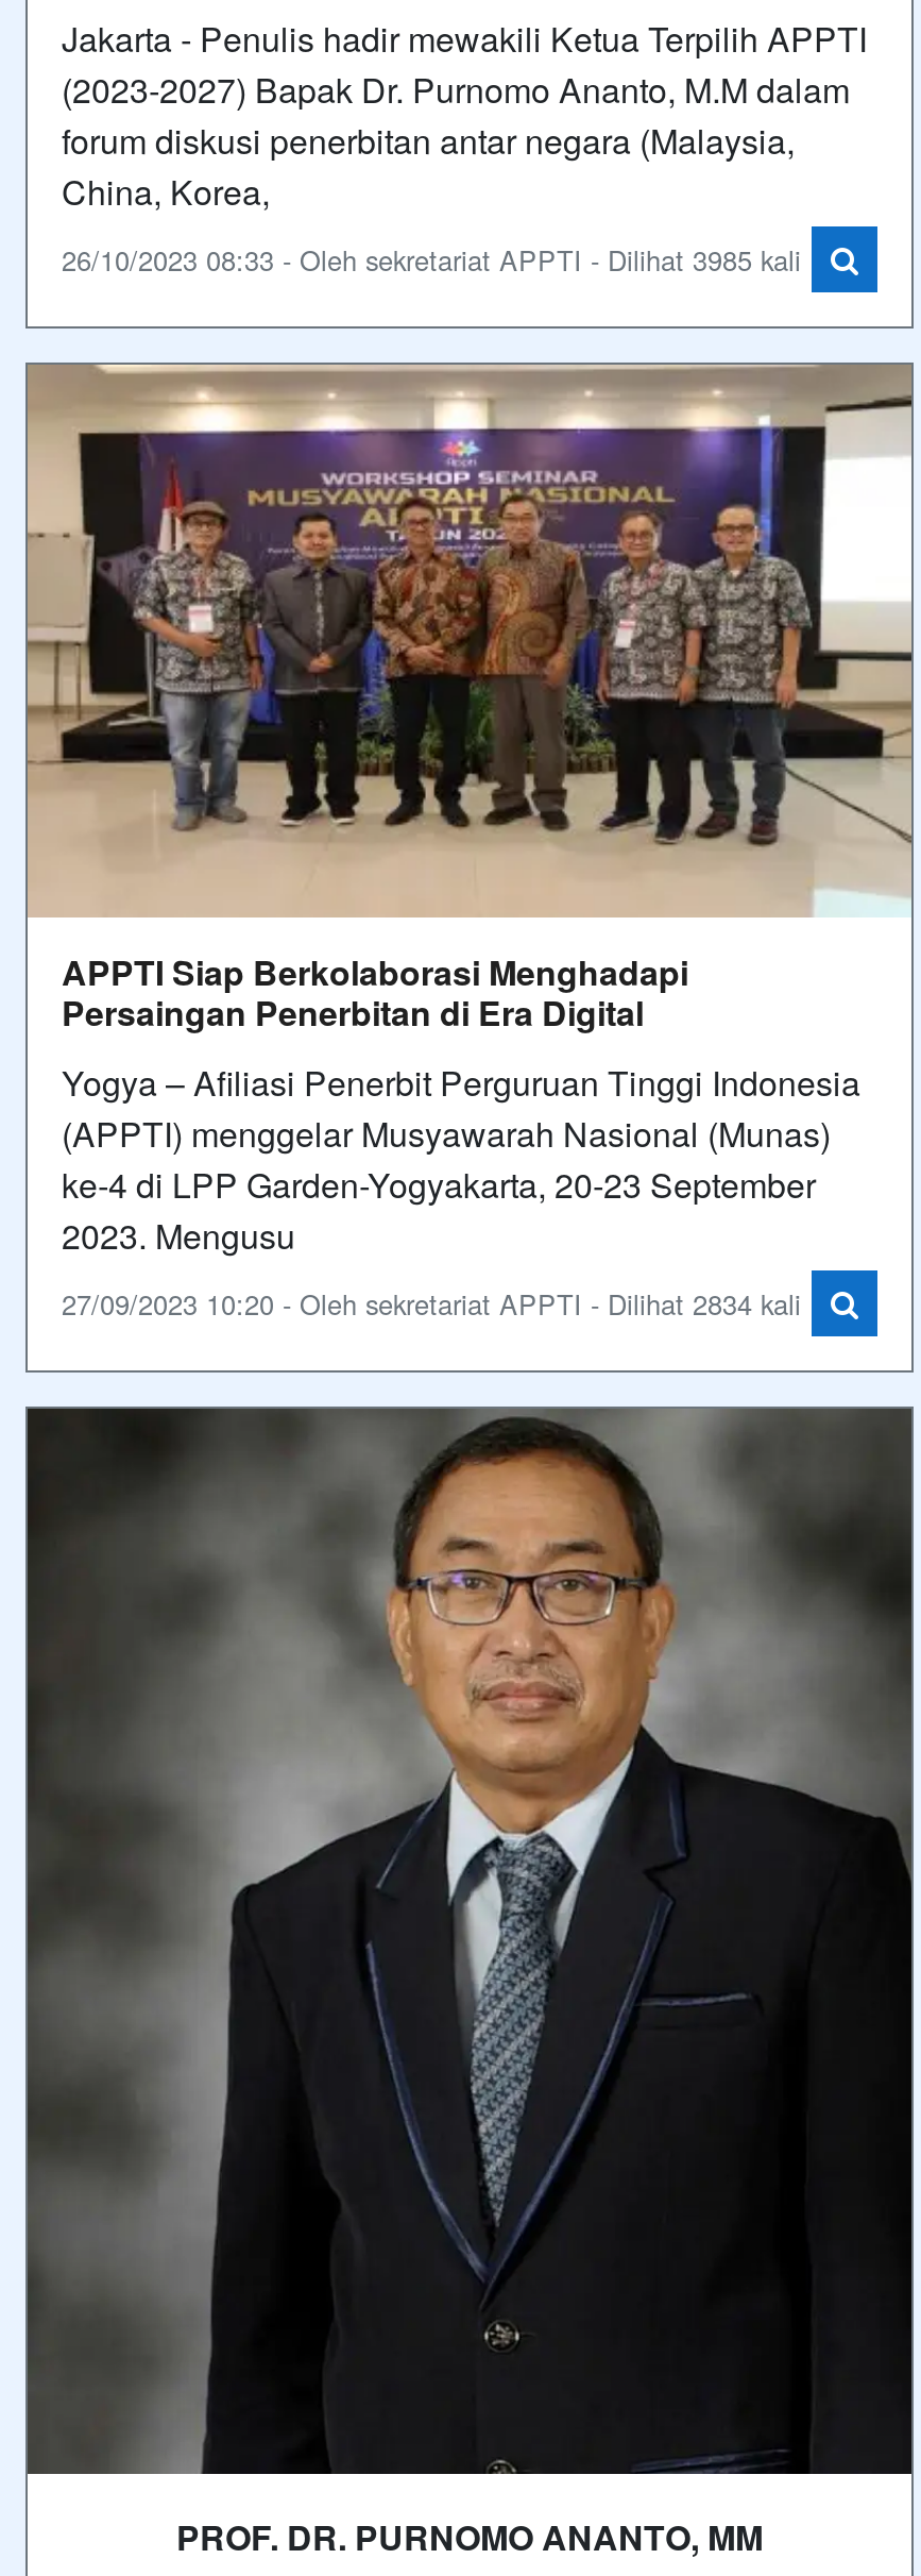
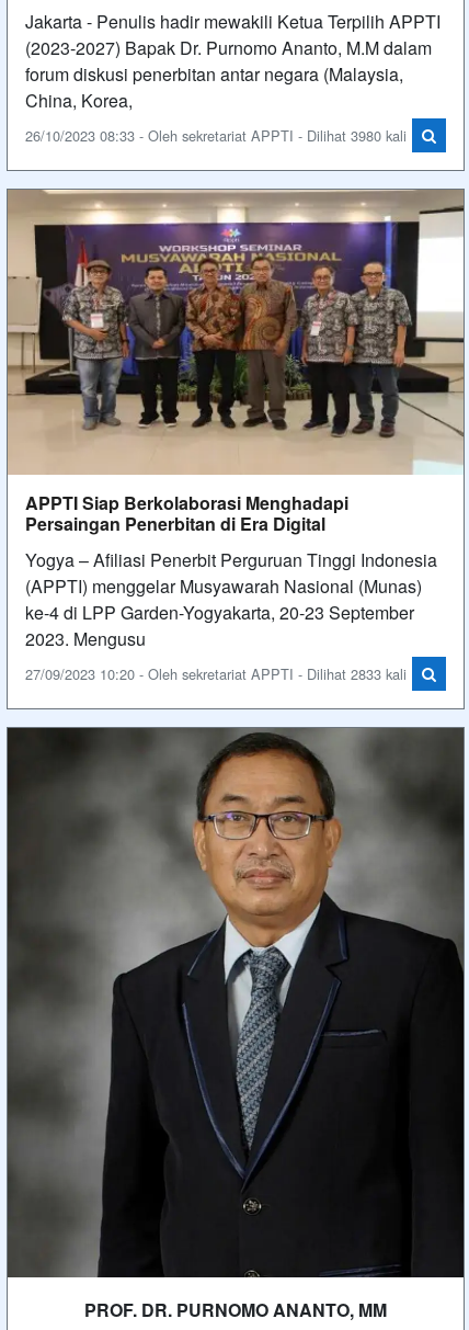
[62,239,801,280] 26/10/2023 08:33 - Oleh sekretariat APPTI - Dilihat 3985 kali -> [25,125,407,146] 26/10/2023 08:33 - Oleh sekretariat APPTI - Dilihat 3980 kali
[62,1283,801,1324] 27/09/2023 10:20 - Oleh sekretariat APPTI - Dilihat 2834 kali -> [25,663,407,684] 27/09/2023 10:20 - Oleh sekretariat APPTI - Dilihat 2833 kali

